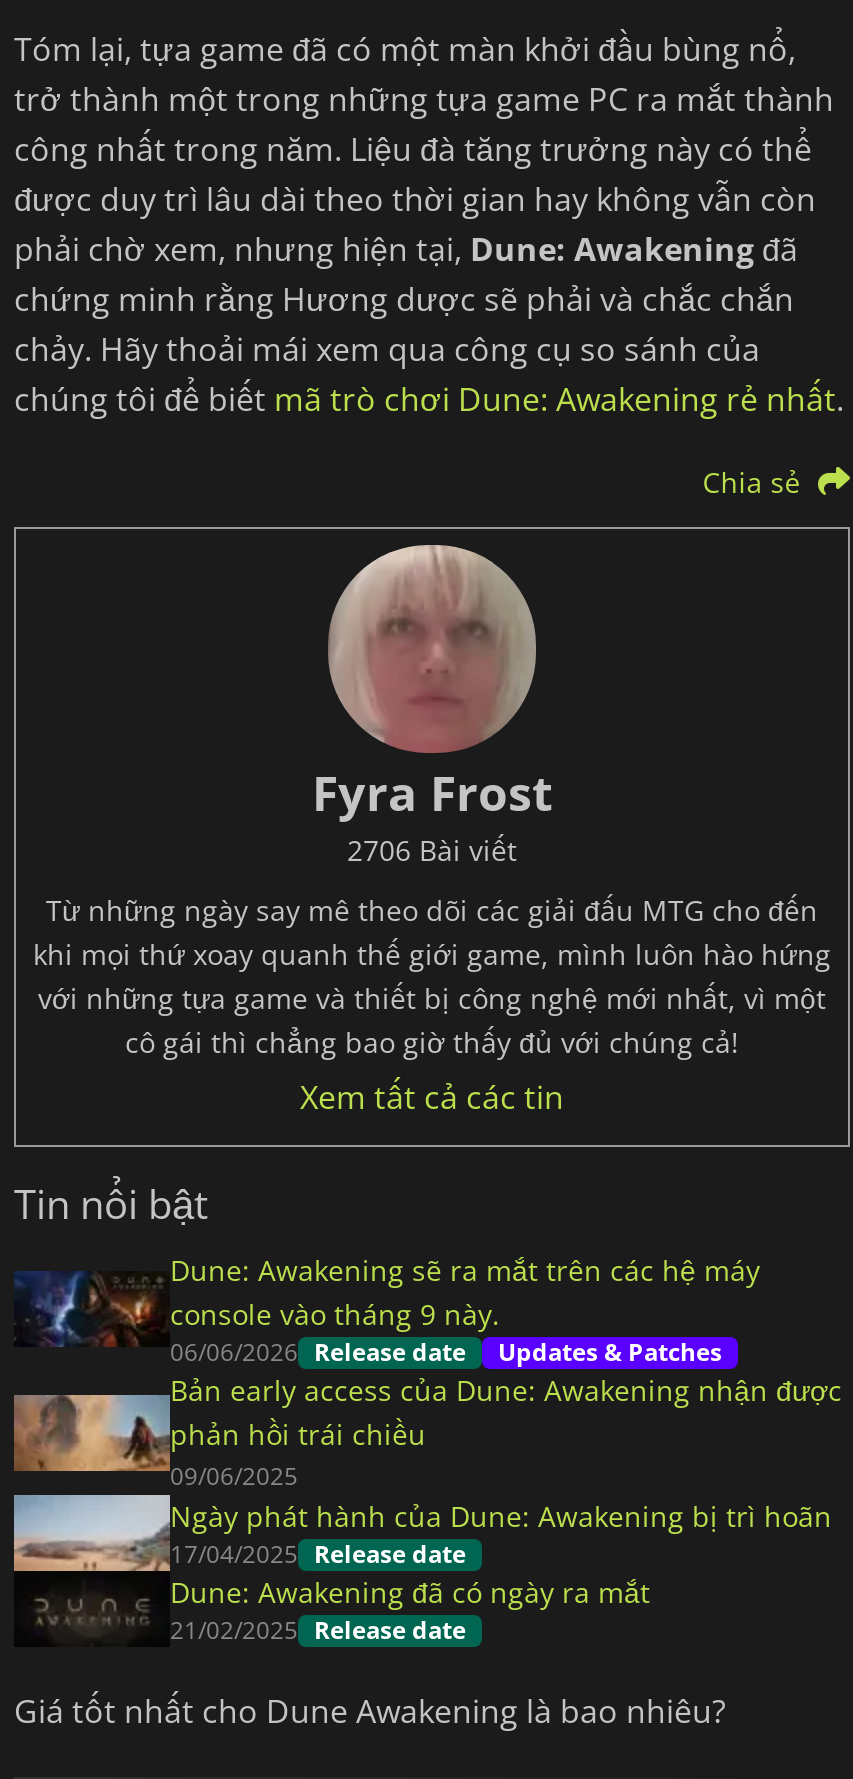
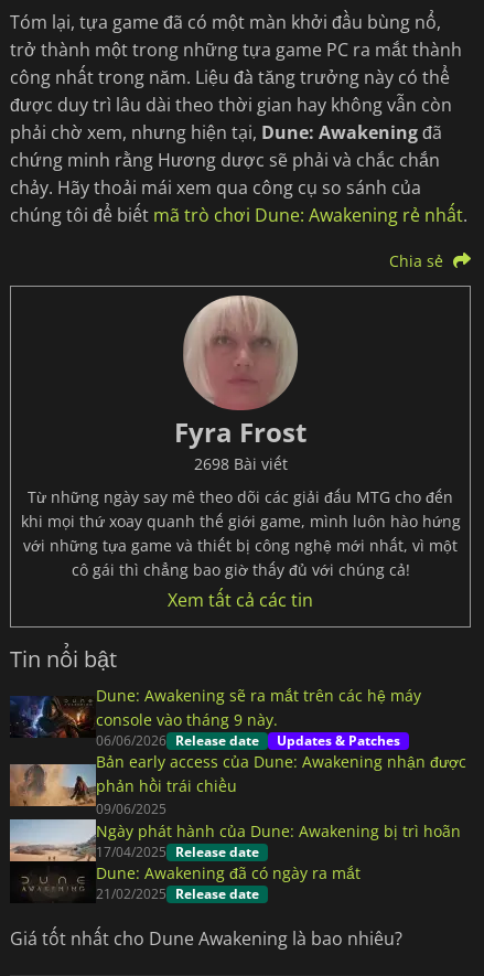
[347,832,517,870] 2706 Bài viết -> [193,454,287,475] 2698 Bài viết

